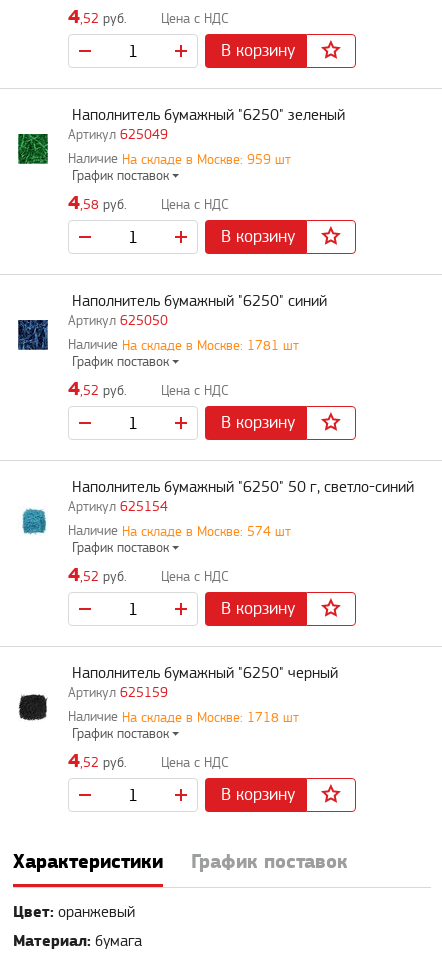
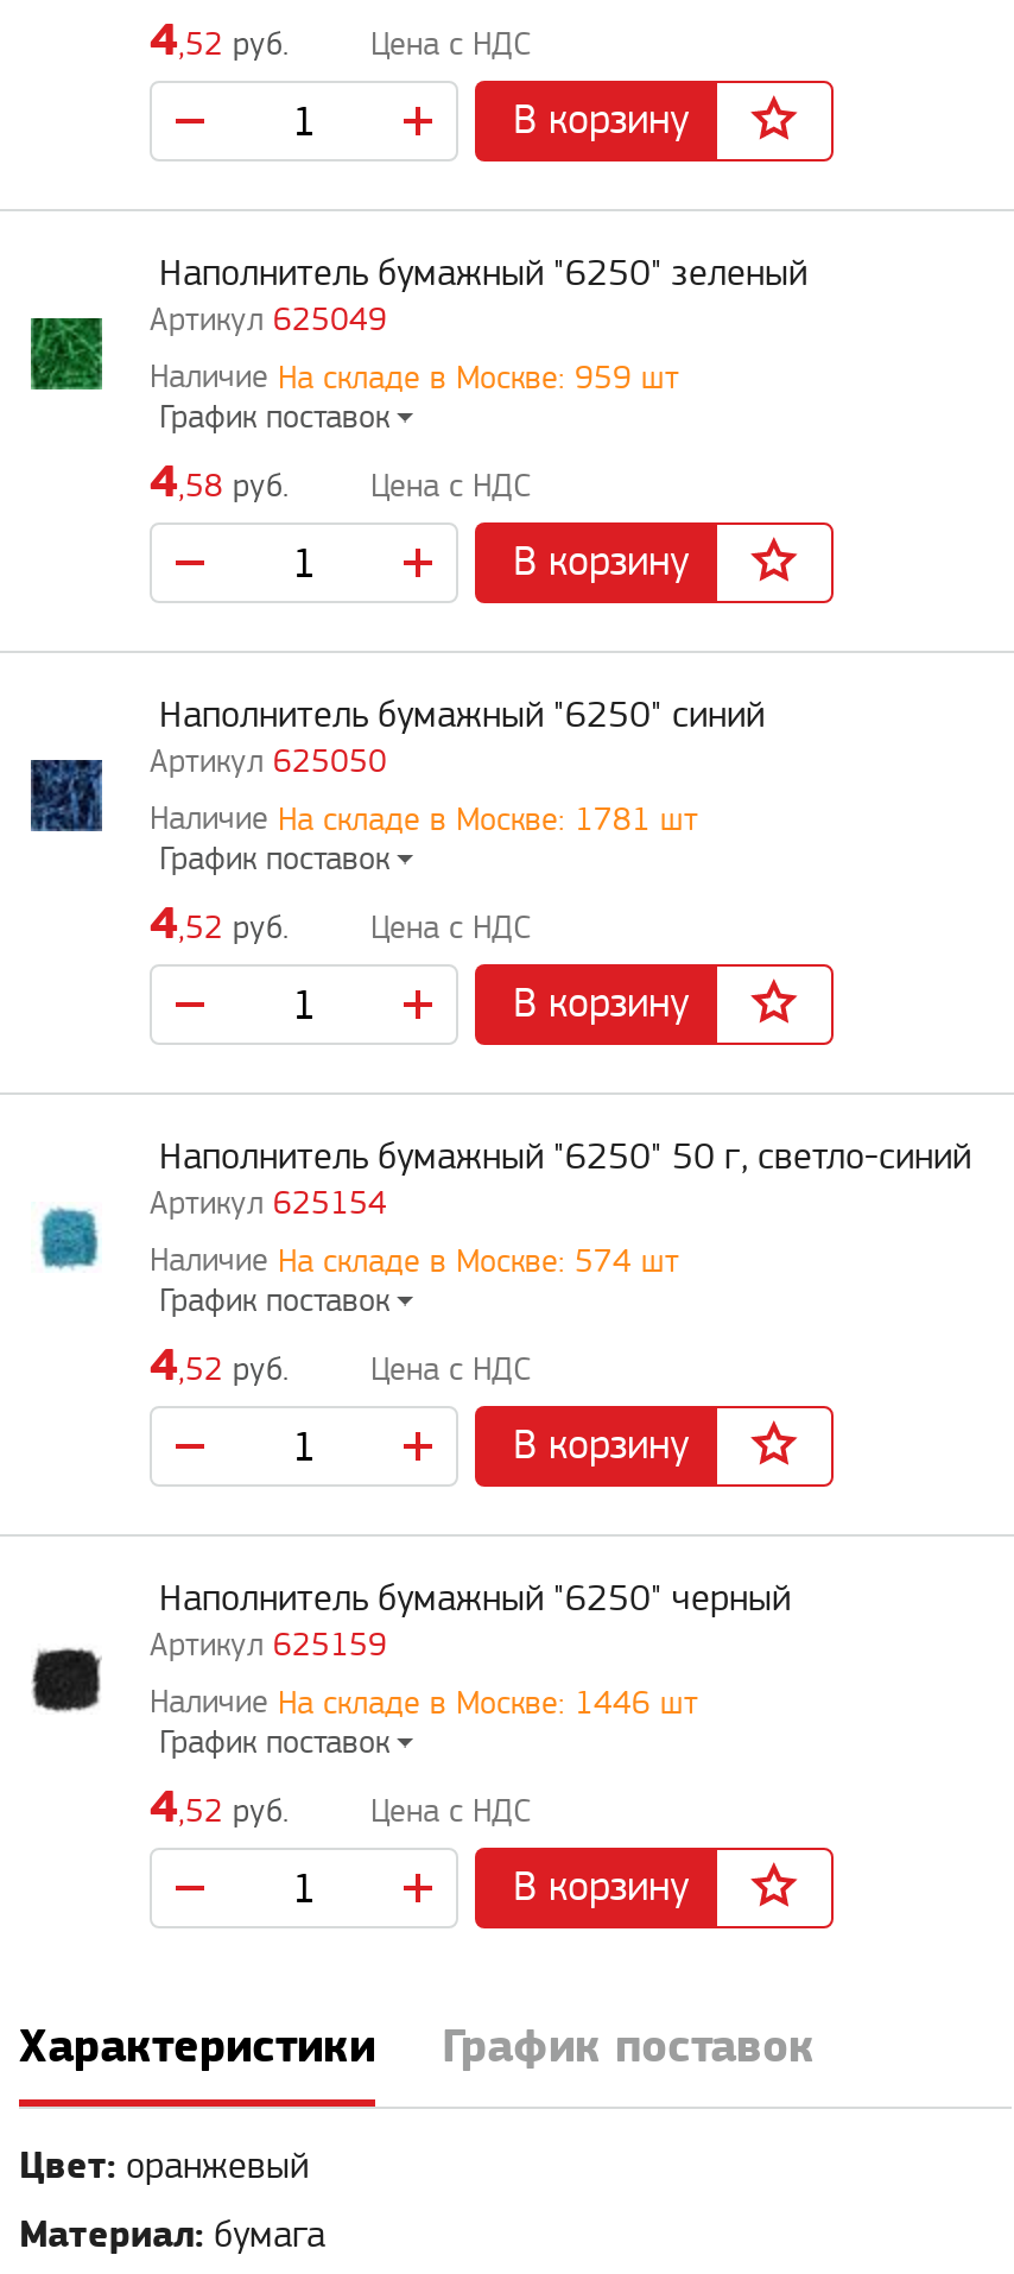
[122,711,299,725] На складе в Москве: 1718 шт -> [278,1688,698,1721] На складе в Москве: 1446 шт

